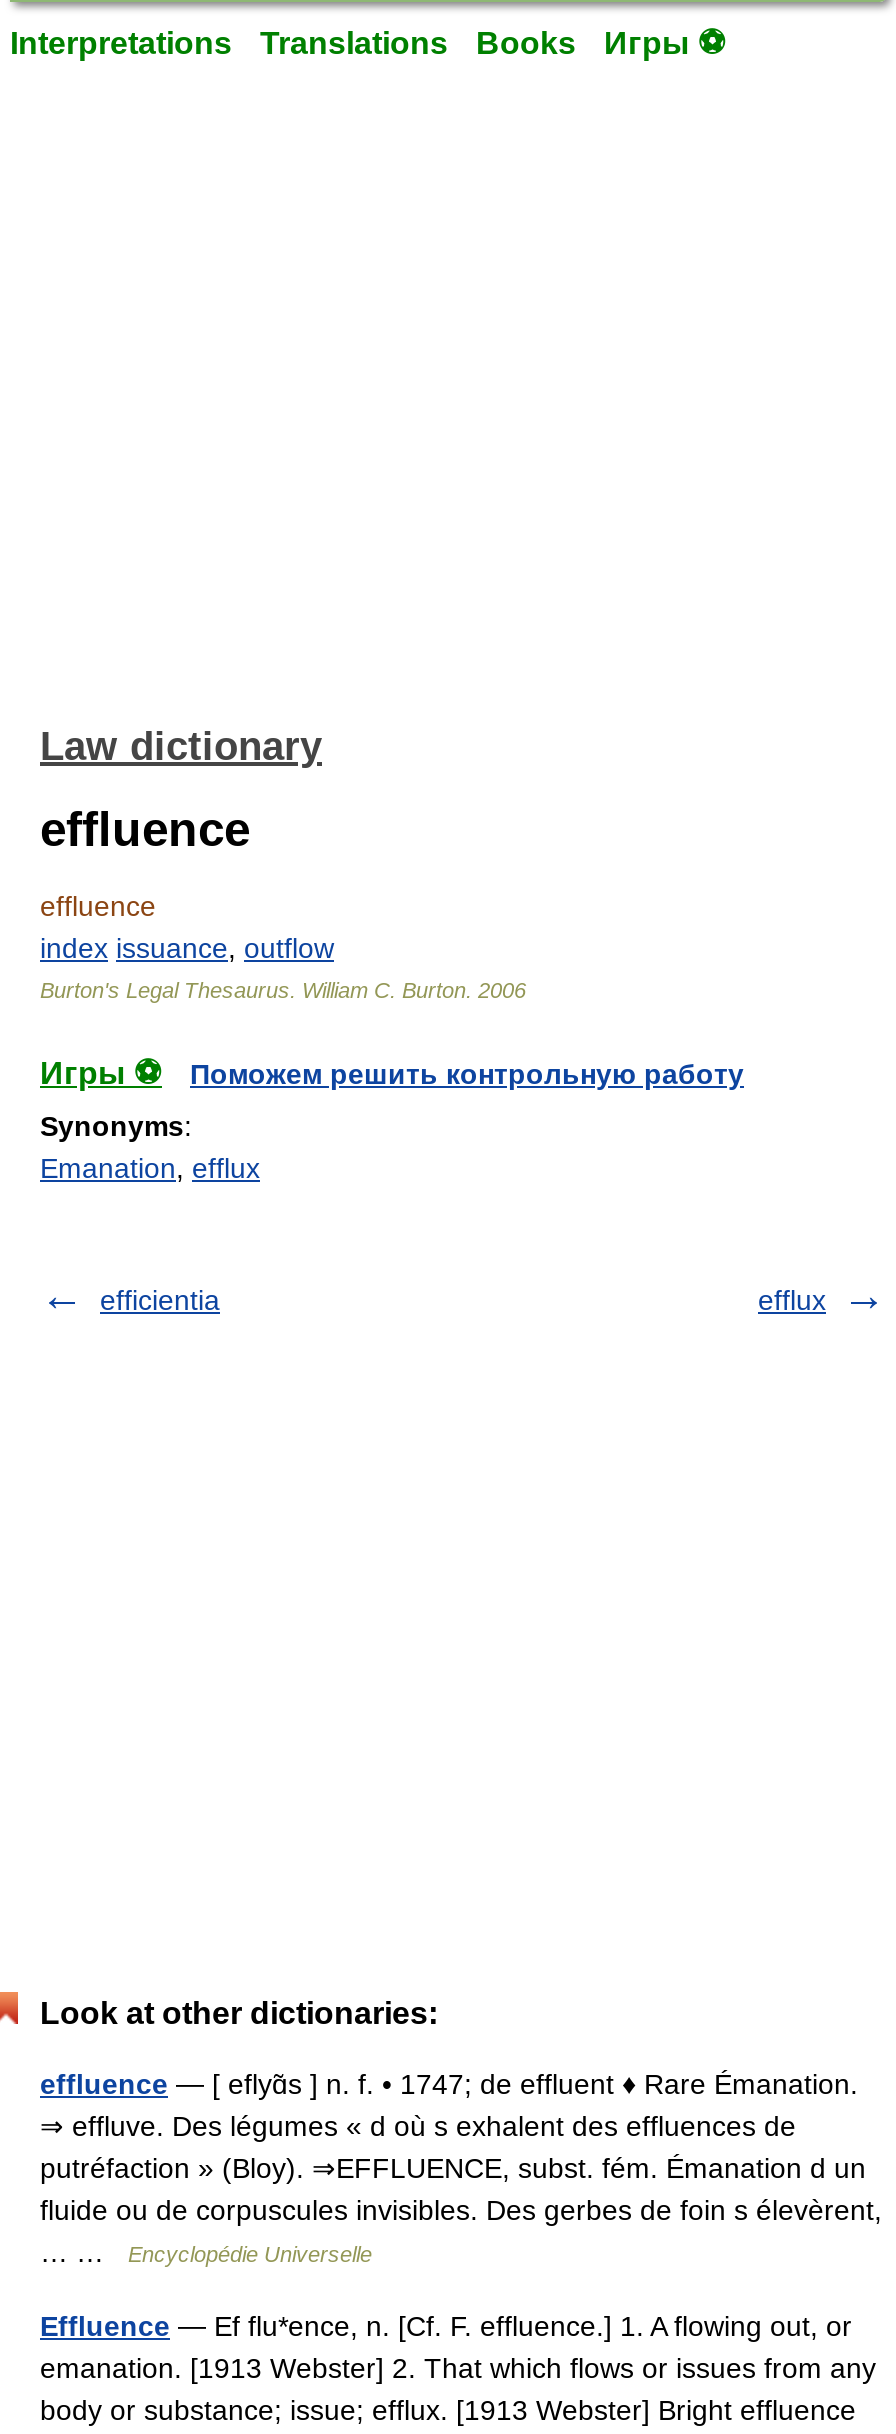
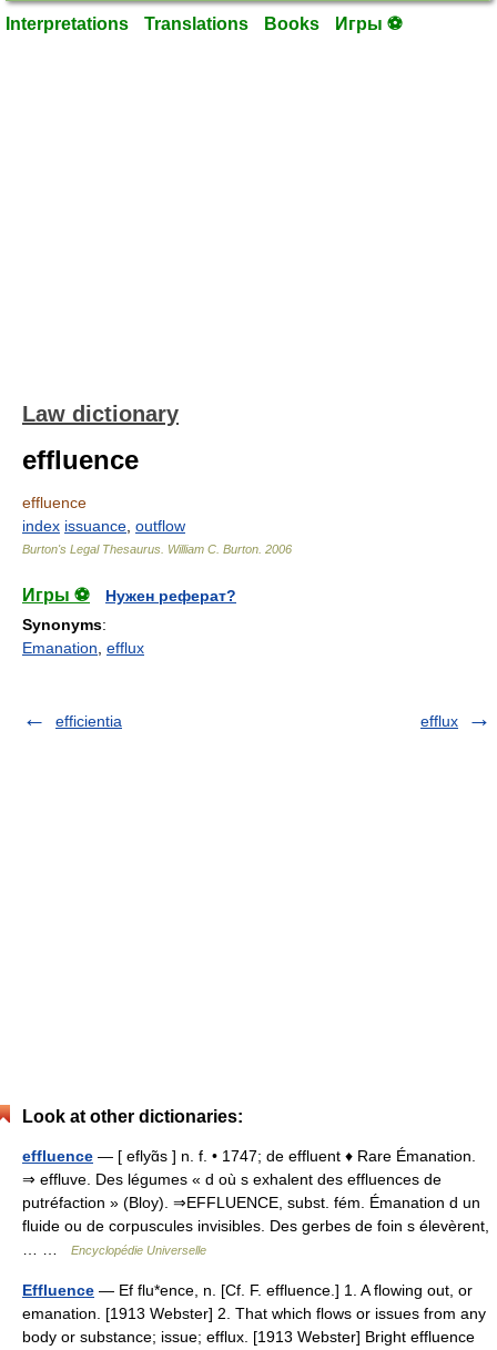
[190,1058,744,1090] Поможем решить контрольную работу -> [105,587,236,605] Нужен реферат?

